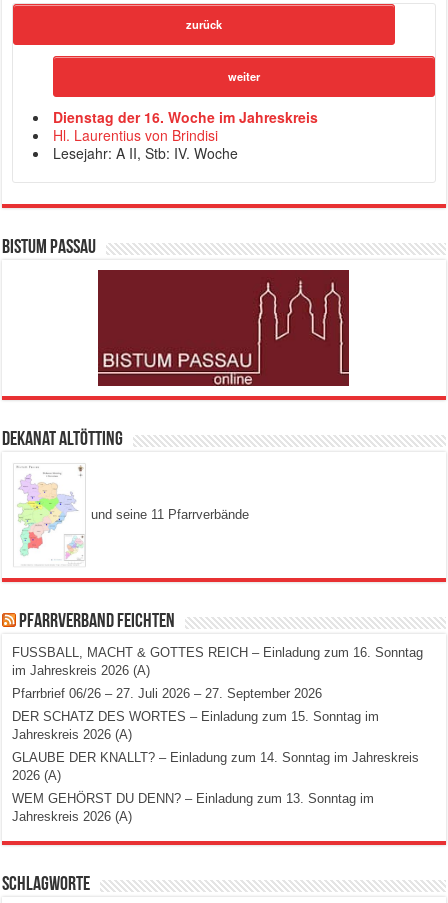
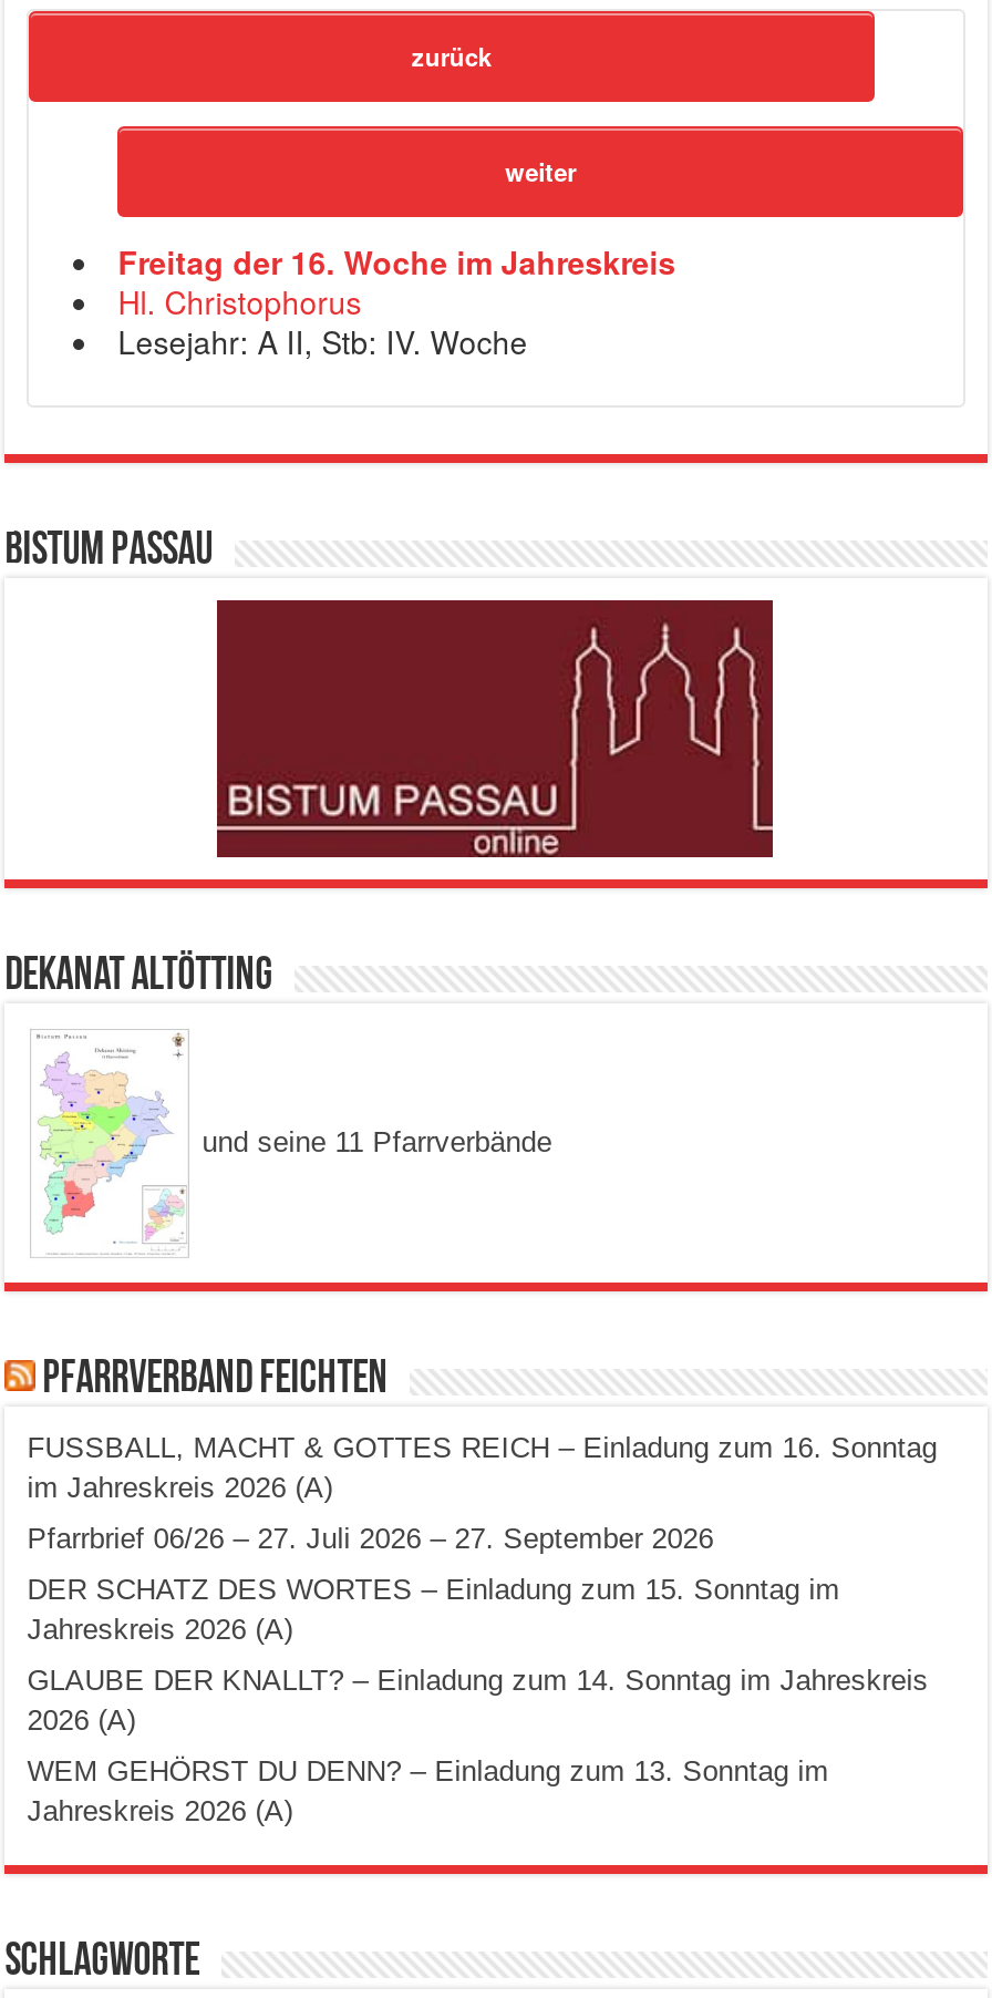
[53,107,318,145] Dienstag der 16. Woche im Jahreskreis | Hl. Laurentius von Brindisi -> [118,239,676,324] Freitag der 16. Woche im Jahreskreis | Hl. Christophorus

